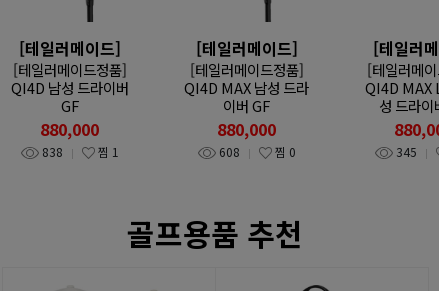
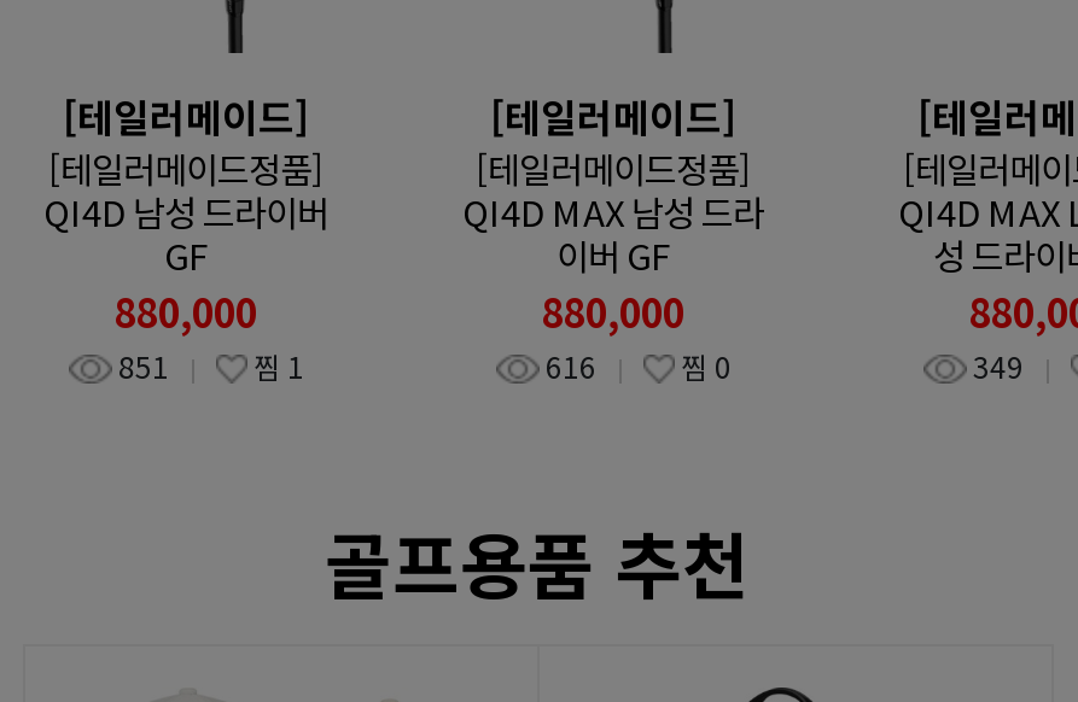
[41,143,118,160] 838 찜 1 -> [118,344,304,385] 851 찜 1
[218,143,295,160] 608 찜 0 -> [546,344,732,385] 616 찜 0
[395,143,416,160] 345 -> [973,344,1024,385] 349

